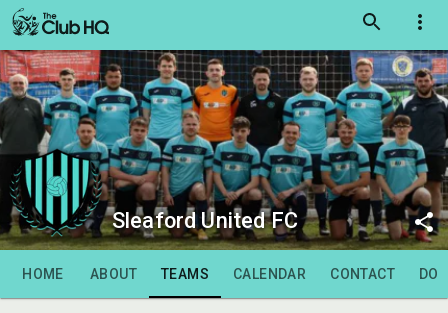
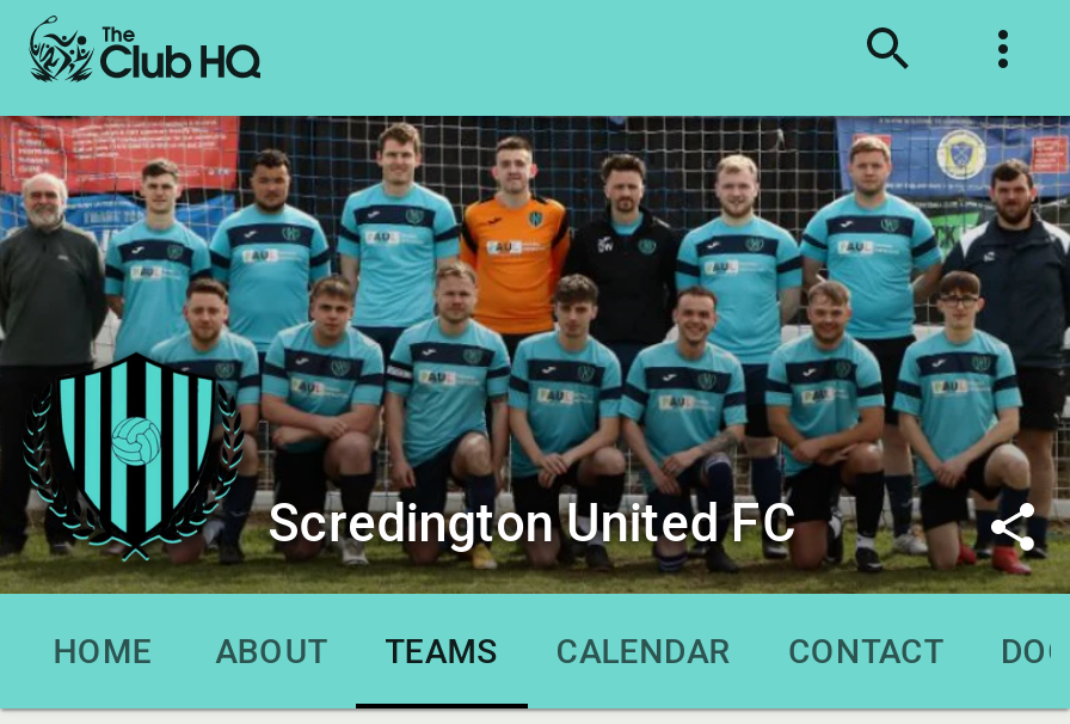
[112,208,298,233] Sleaford United FC -> [267,493,796,553] Scredington United FC

